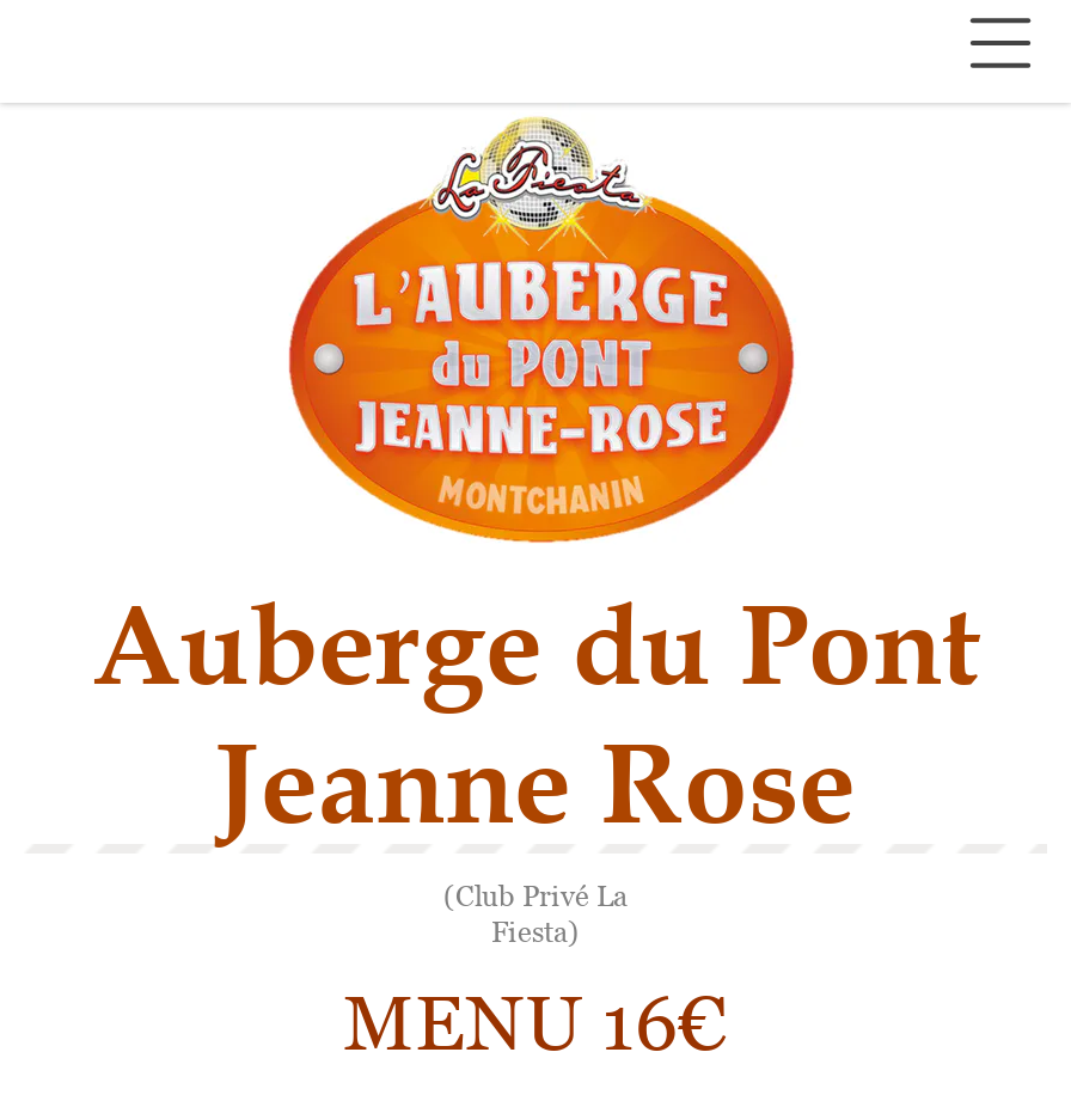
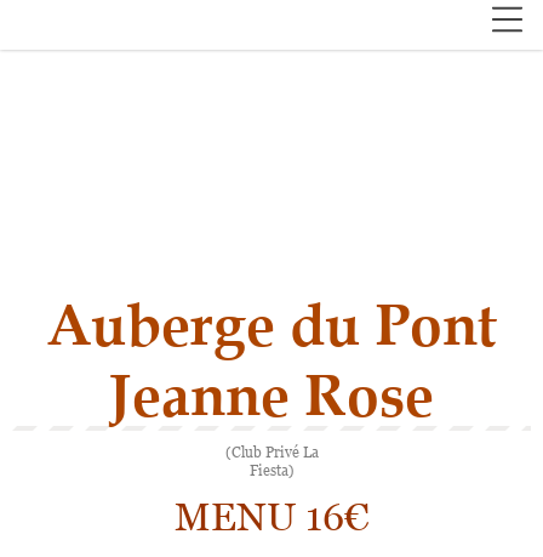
[287,115,796,545] [image] -> none

